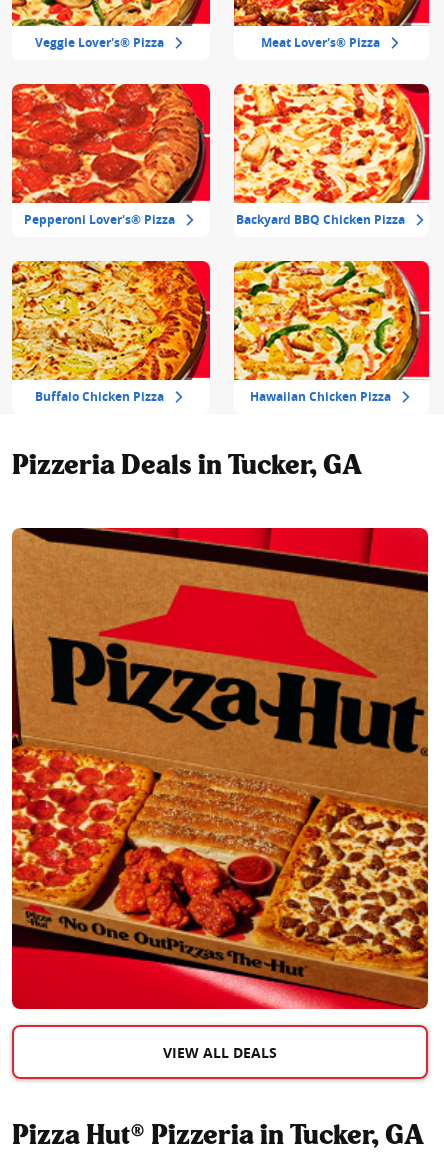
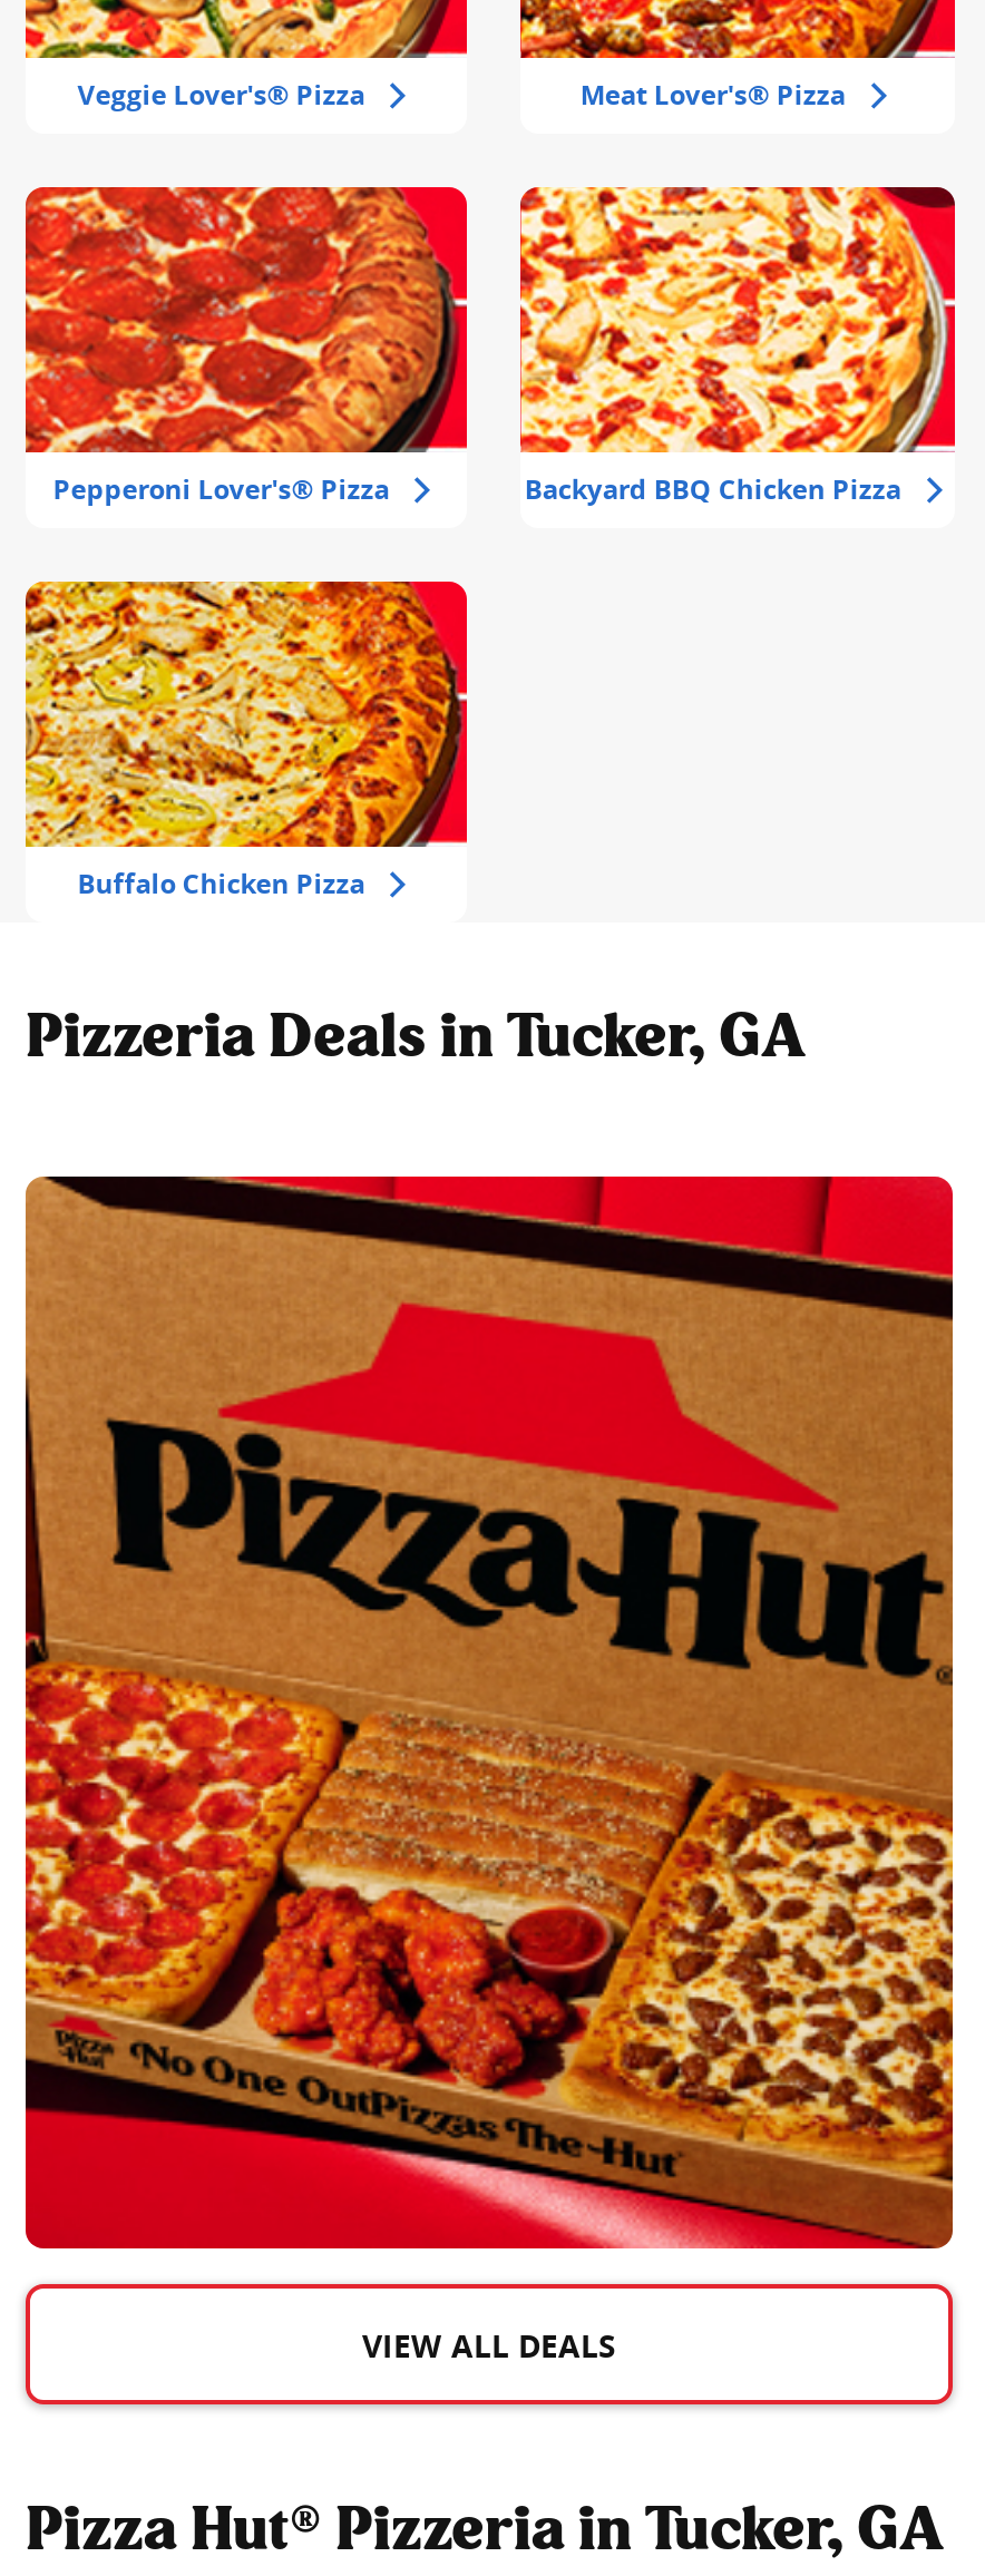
[233,260,430,404] [image] | Hawaiian Chicken Pizza -> none

